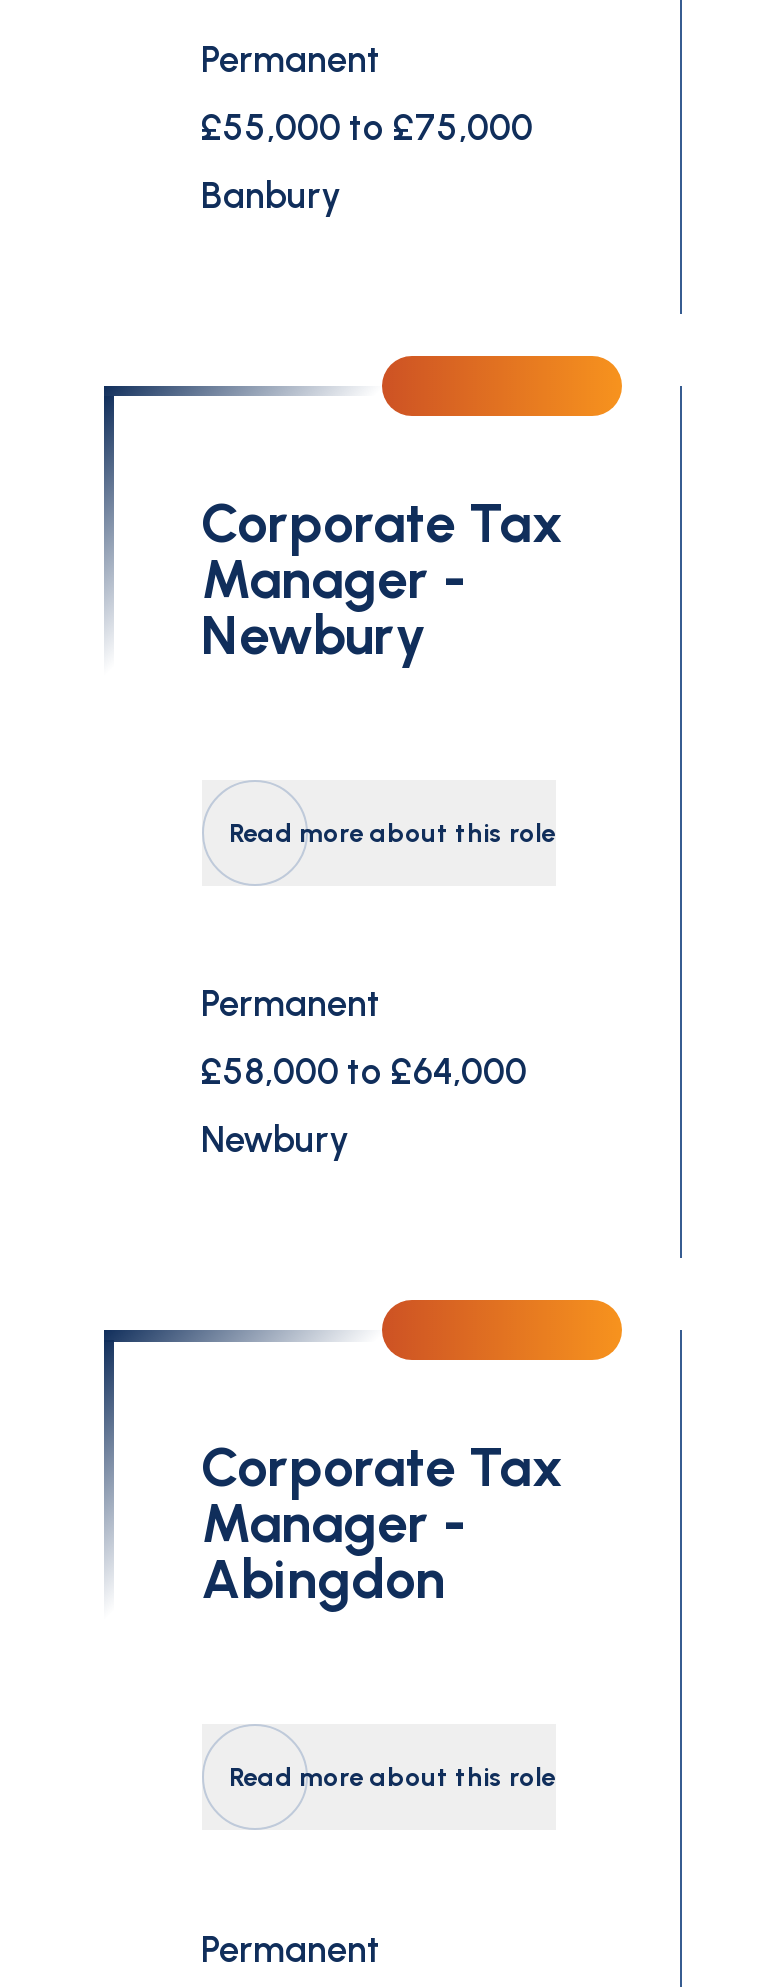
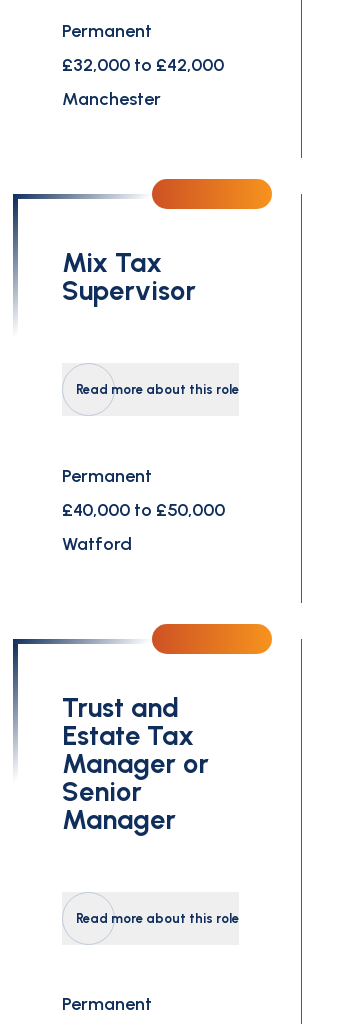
[201,106,533,150] £55,000 to £75,000 -> [61,54,223,76] £32,000 to £42,000
[201,174,341,218] Banbury -> [61,88,160,110] Manchester
[201,490,563,668] Corporate Tax | Manager - | Newbury -> [61,246,195,307] Mix Tax | Supervisor
moved [201,818,555,1027] -> [61,382,238,486]: Read more about this role | Permanent
[201,1051,527,1095] £58,000 to £64,000 -> [61,498,224,520] £40,000 to £50,000
[201,1119,349,1163] Newbury -> [61,532,131,554] Watford
[201,1435,563,1613] Corporate Tax | Manager - | Abingdon -> [61,690,208,835] Trust and | Estate Tax | Manager or | Senior | Manager

